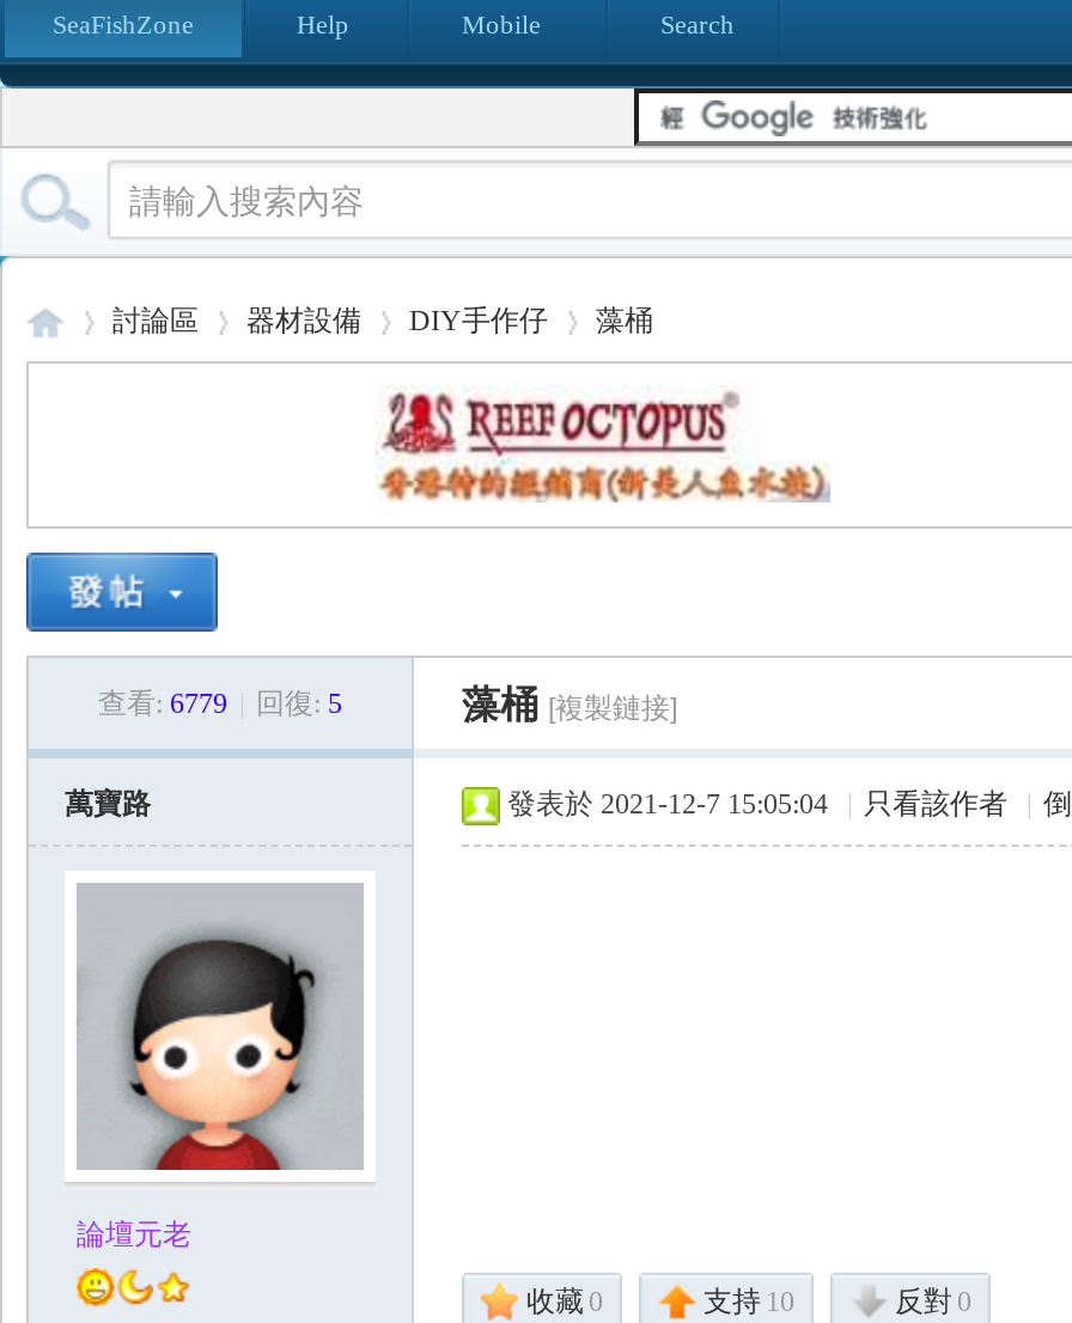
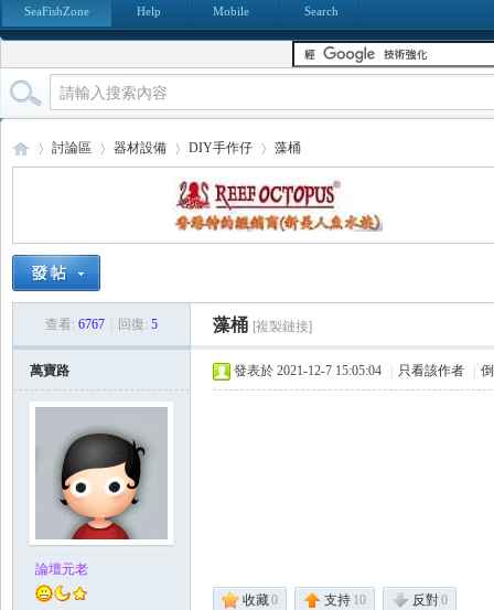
[98,687,342,720] 查看: 6779 回復: 5 -> [45,317,158,332] 查看: 6767 回復: 5

